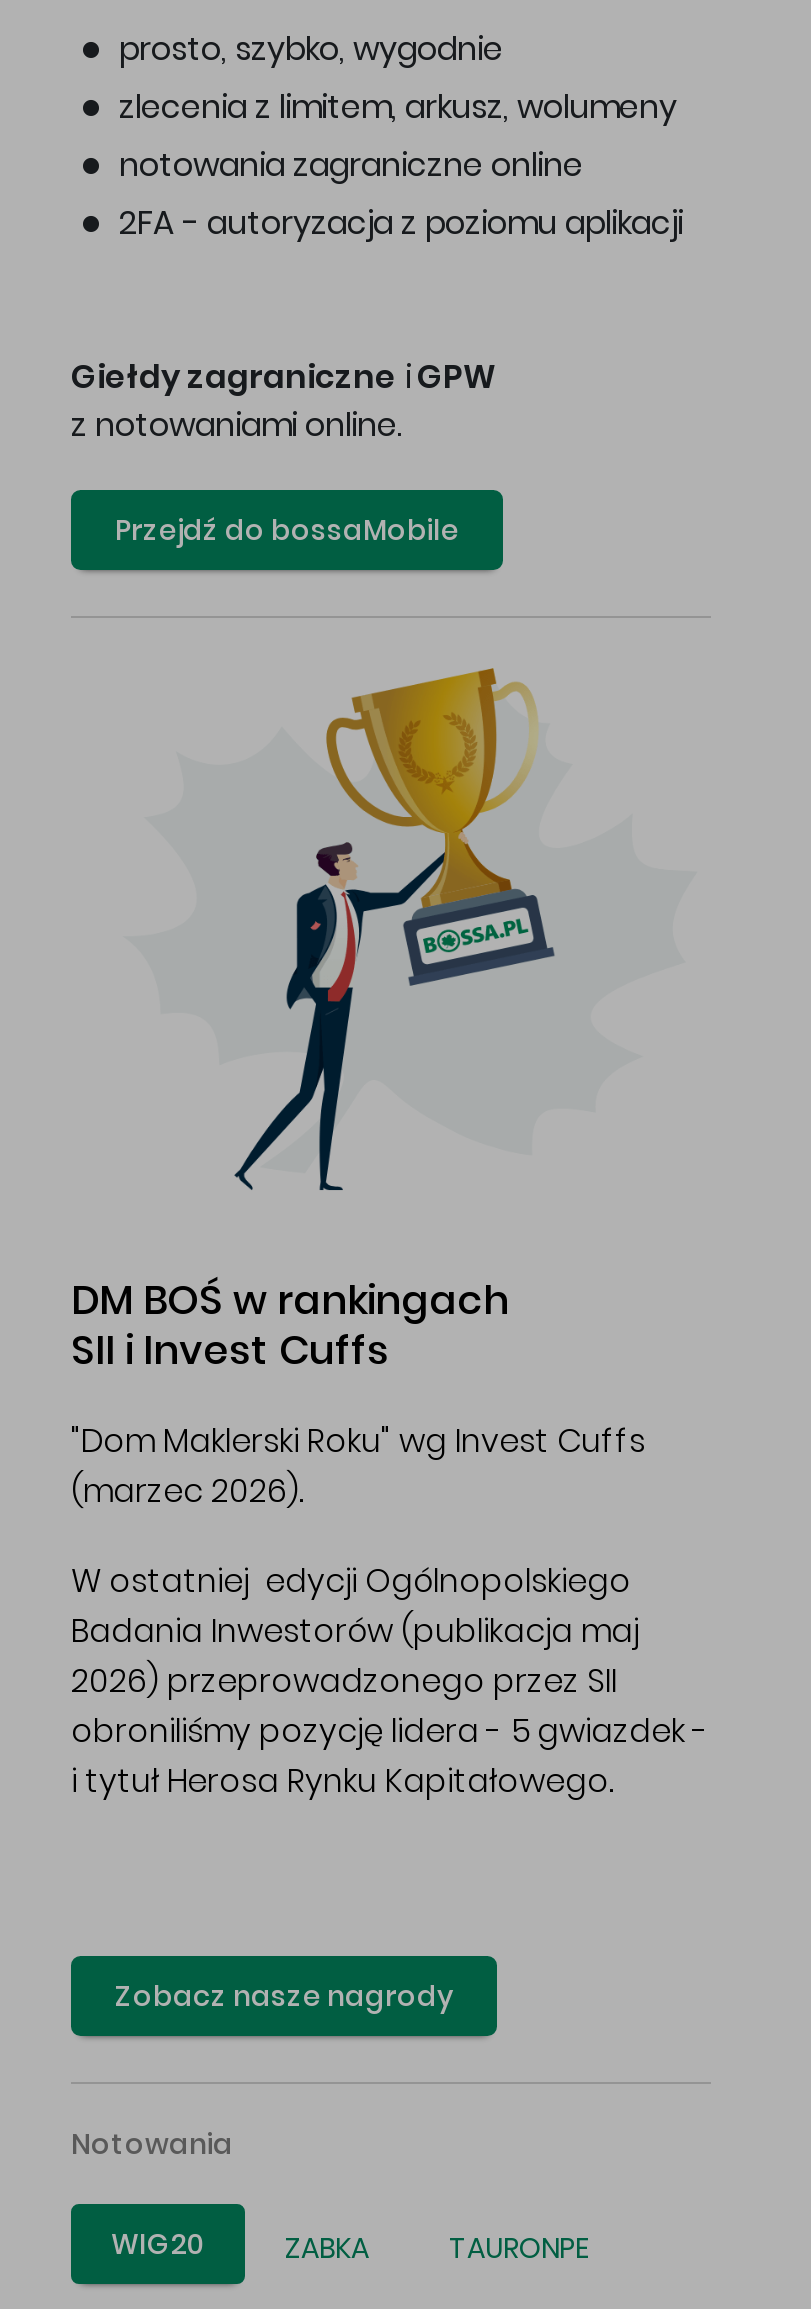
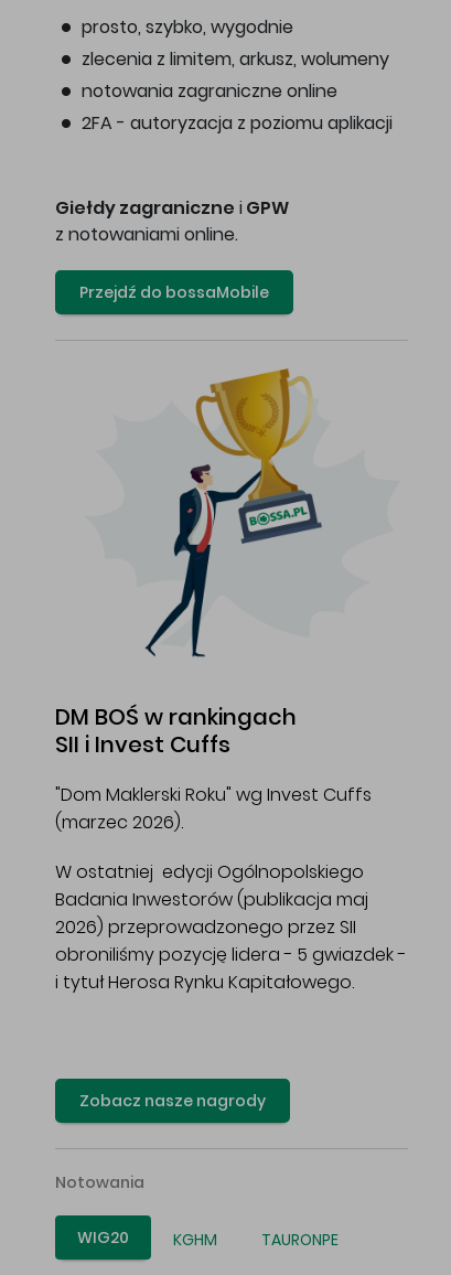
[285,2228,369,2268] ZABKA -> [173,1229,217,1251] KGHM

